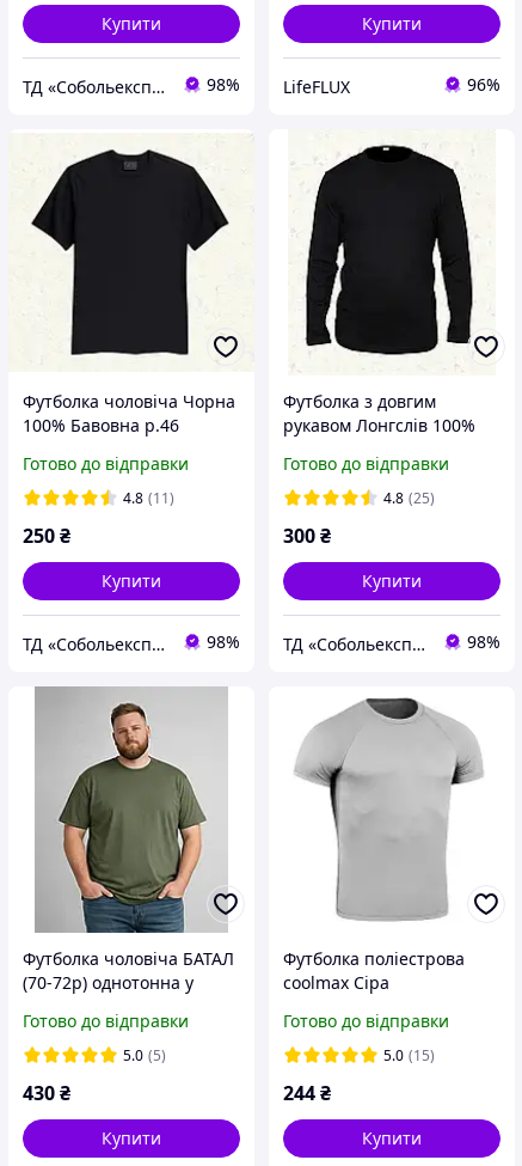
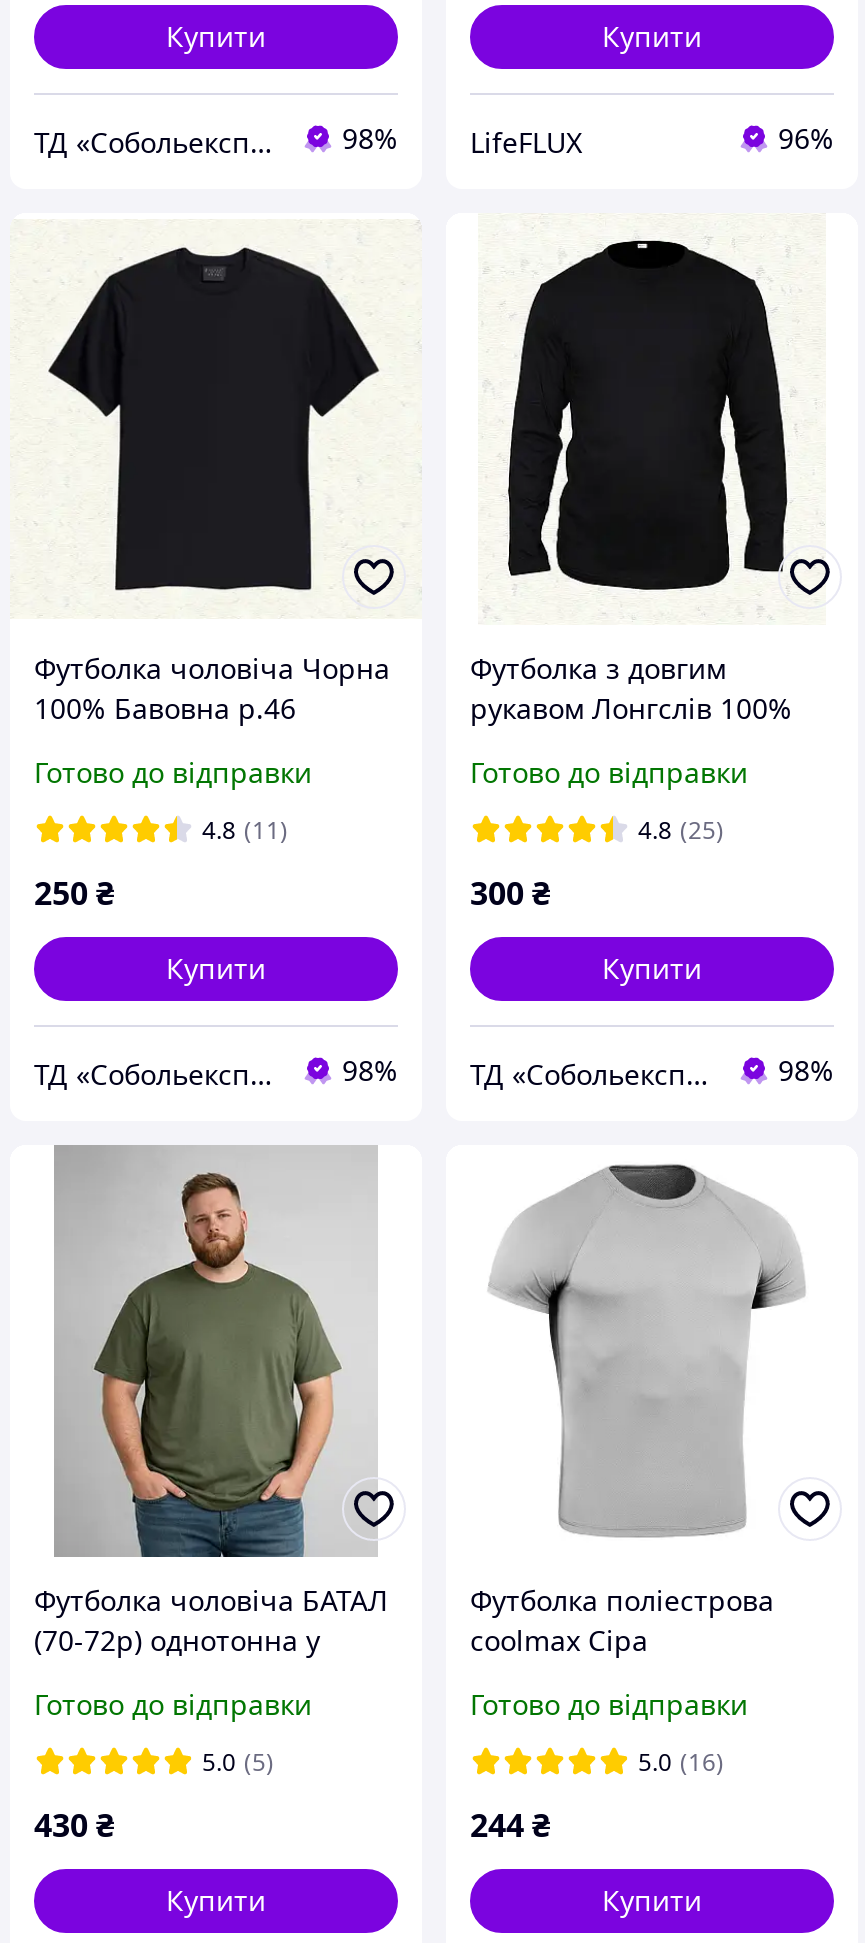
[383,1045,435,1066] 5.0 (15) -> [638,1745,724,1779] 5.0 (16)

